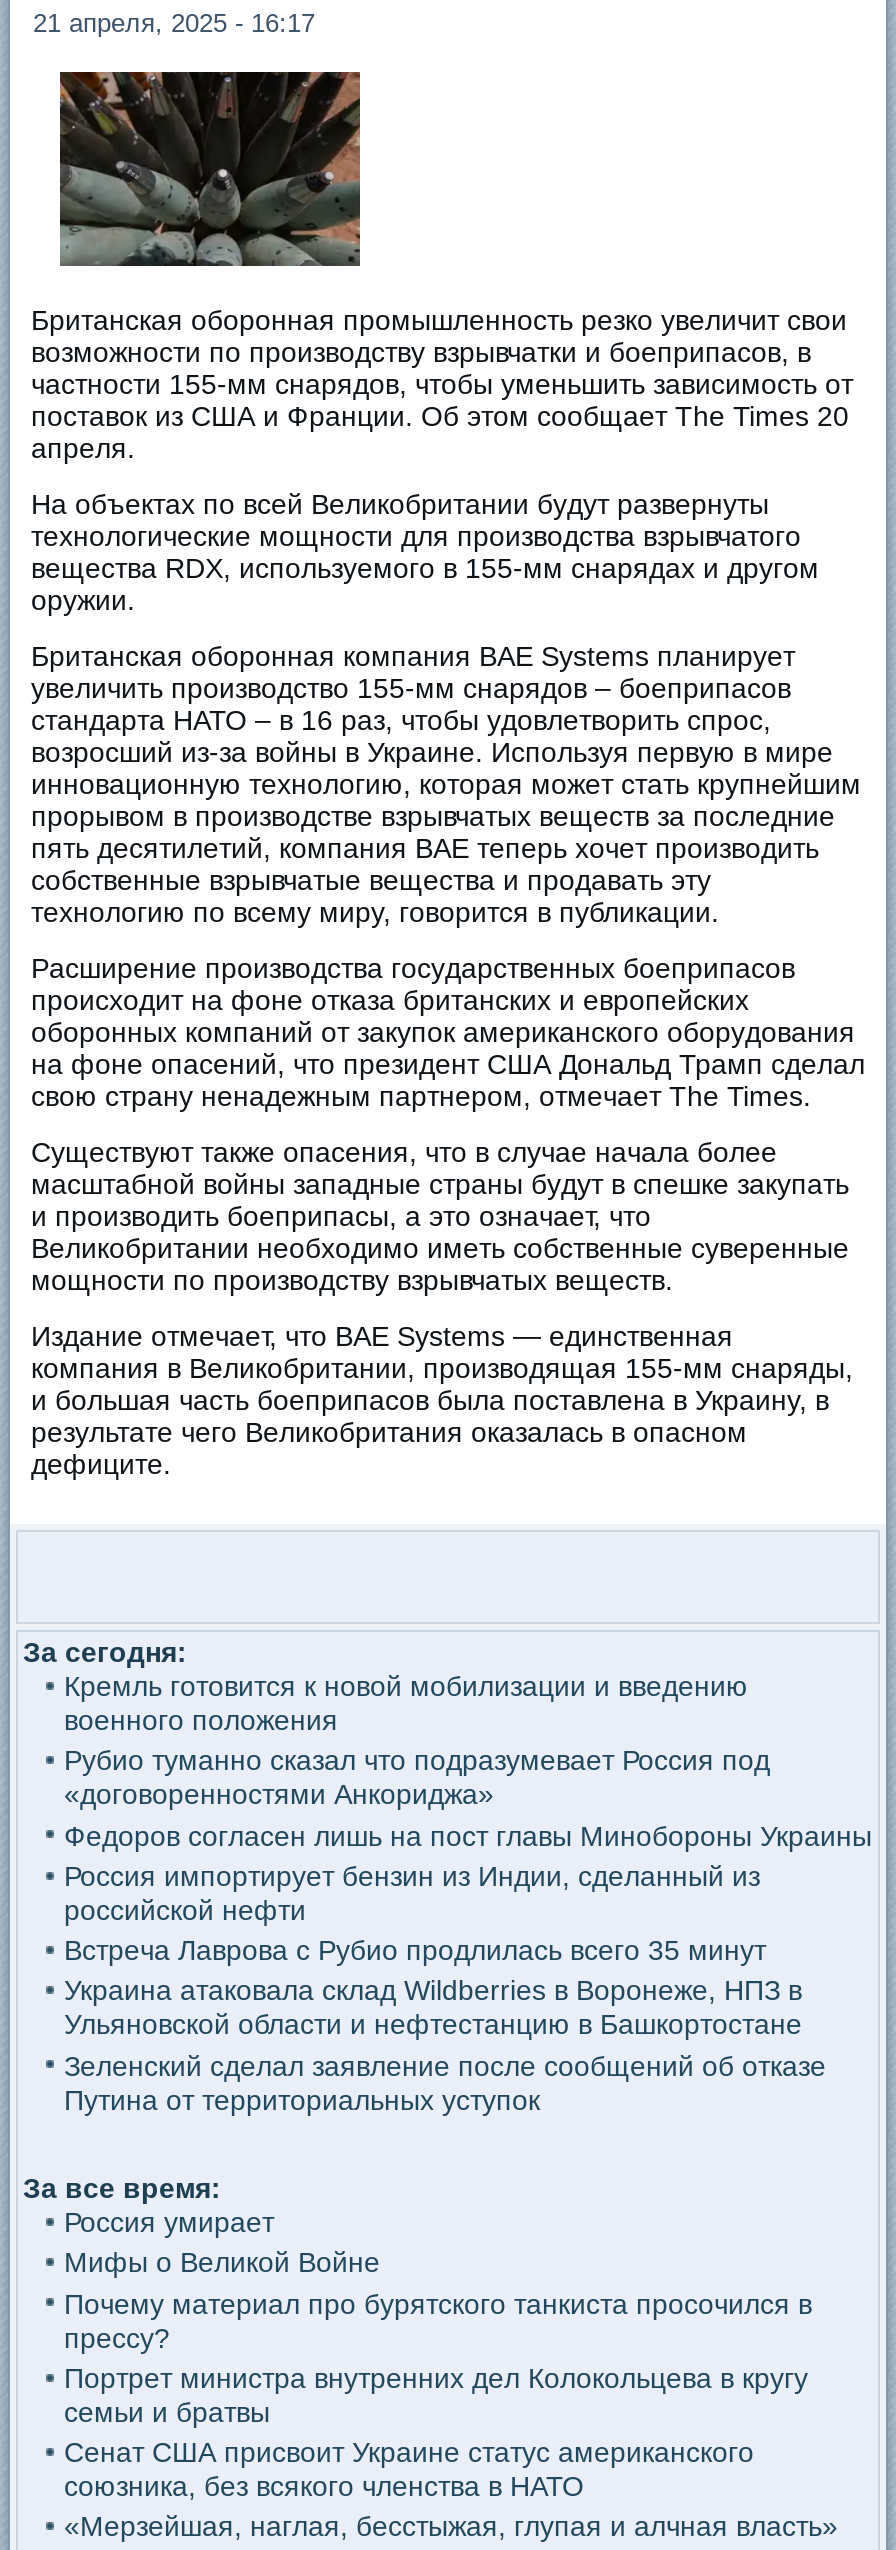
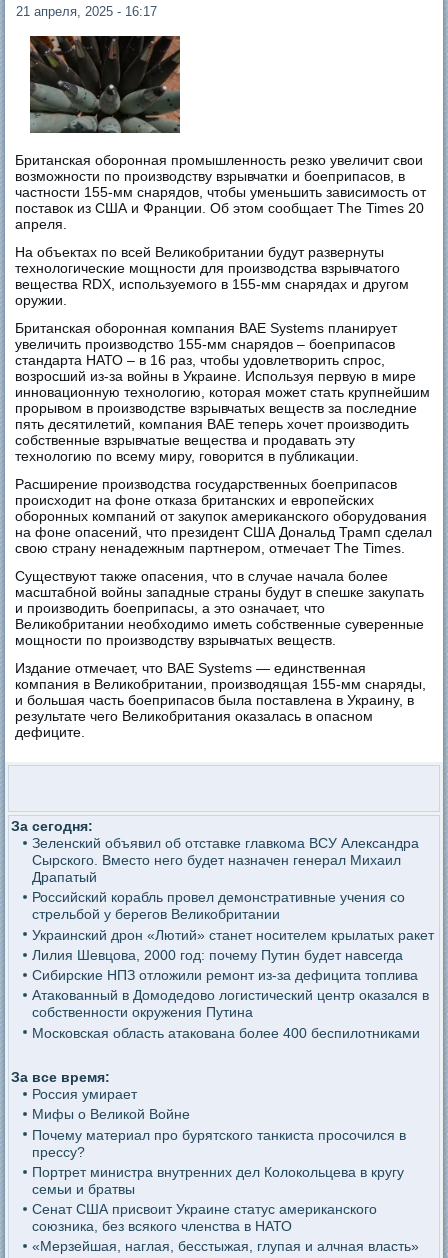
[64,1670,872,2115] Кремль готовится к новой мобилизации и введению | военного положения | Рубио туманно сказал что подразумевает Россия под | «договоренностями Анкориджа» | Федоров согласен лишь на пост главы Минобороны Украины | Россия импортирует бензин из Индии, сделанный из | российской нефти | Встреча Лаврова с Рубио продлилась всего 35 минут | Украина атаковала склад Wildberries в Воронеже, НПЗ в | Ульяновской области и нефтестанцию в Башкортостане | Зеленский сделал заявление после сообщений об отказе | Путина от территориальных уступок -> [32,835,434,1041] Зеленский объявил об отставке главкома ВСУ Александра | Сырского. Вместо него будет назначен генерал Михаил | Драпатый | Российский корабль провел демонстративные учения со | стрельбой у берегов Великобритании | Украинский дрон «Лютий» станет носителем крылатых ракет | Лилия Шевцова, 2000 год: почему Путин будет навсегда | Сибирские НПЗ отложили ремонт из-за дефицита топлива | Атакованный в Домодедово логистический центр оказался в | собственности окружения Путина | Московская область атакована более 400 беспилотниками

